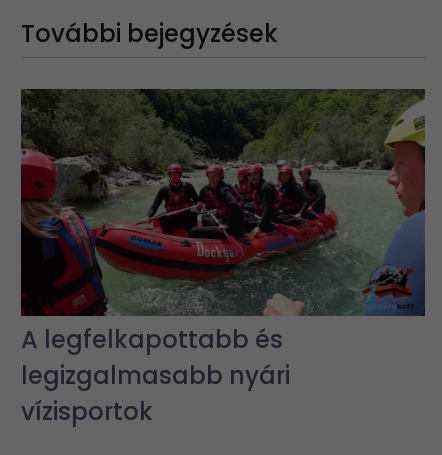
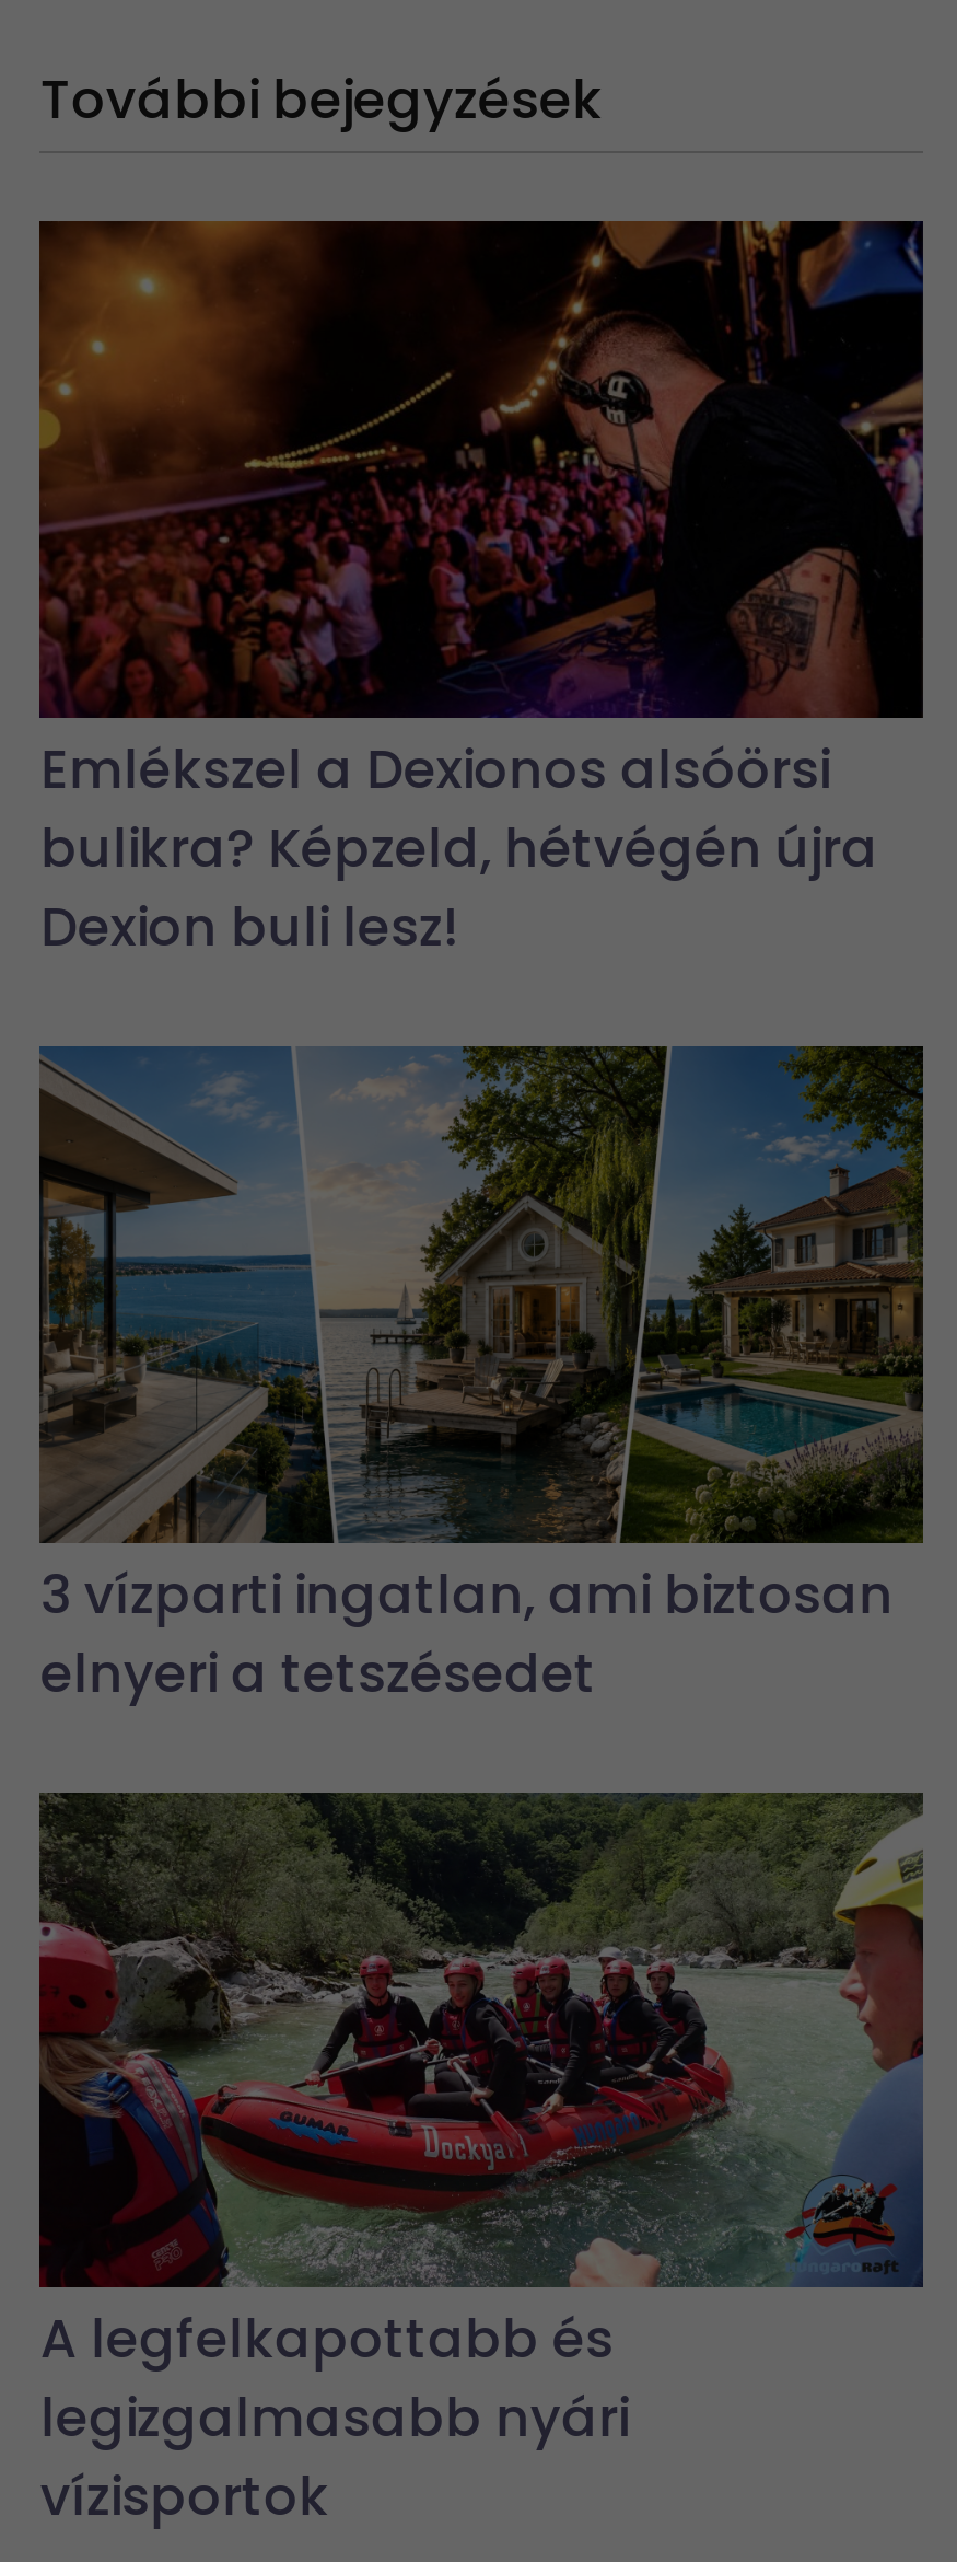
none -> [37,219,925,963] [image] | Emlékszel a Dexionos alsóörsi | bulikra? Képzeld, hétvégén újra | Dexion buli lesz!
none -> [37,1044,925,1709] [image] | 3 vízparti ingatlan, ami biztosan | elnyeri a tetszésedet

